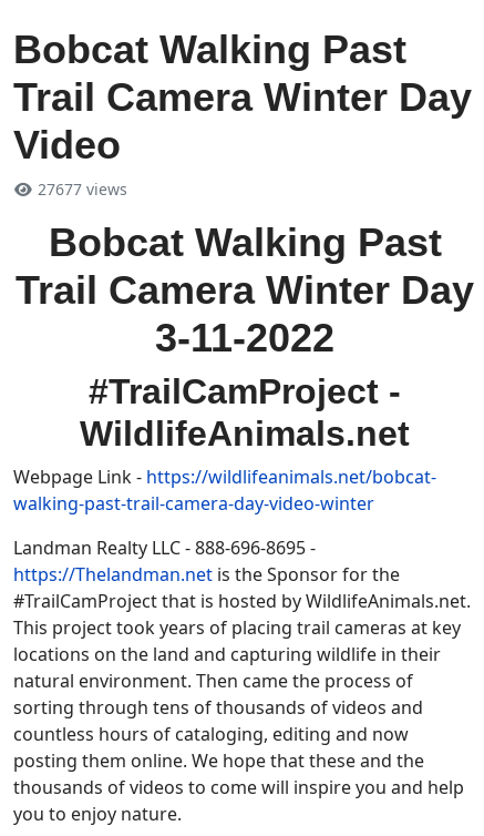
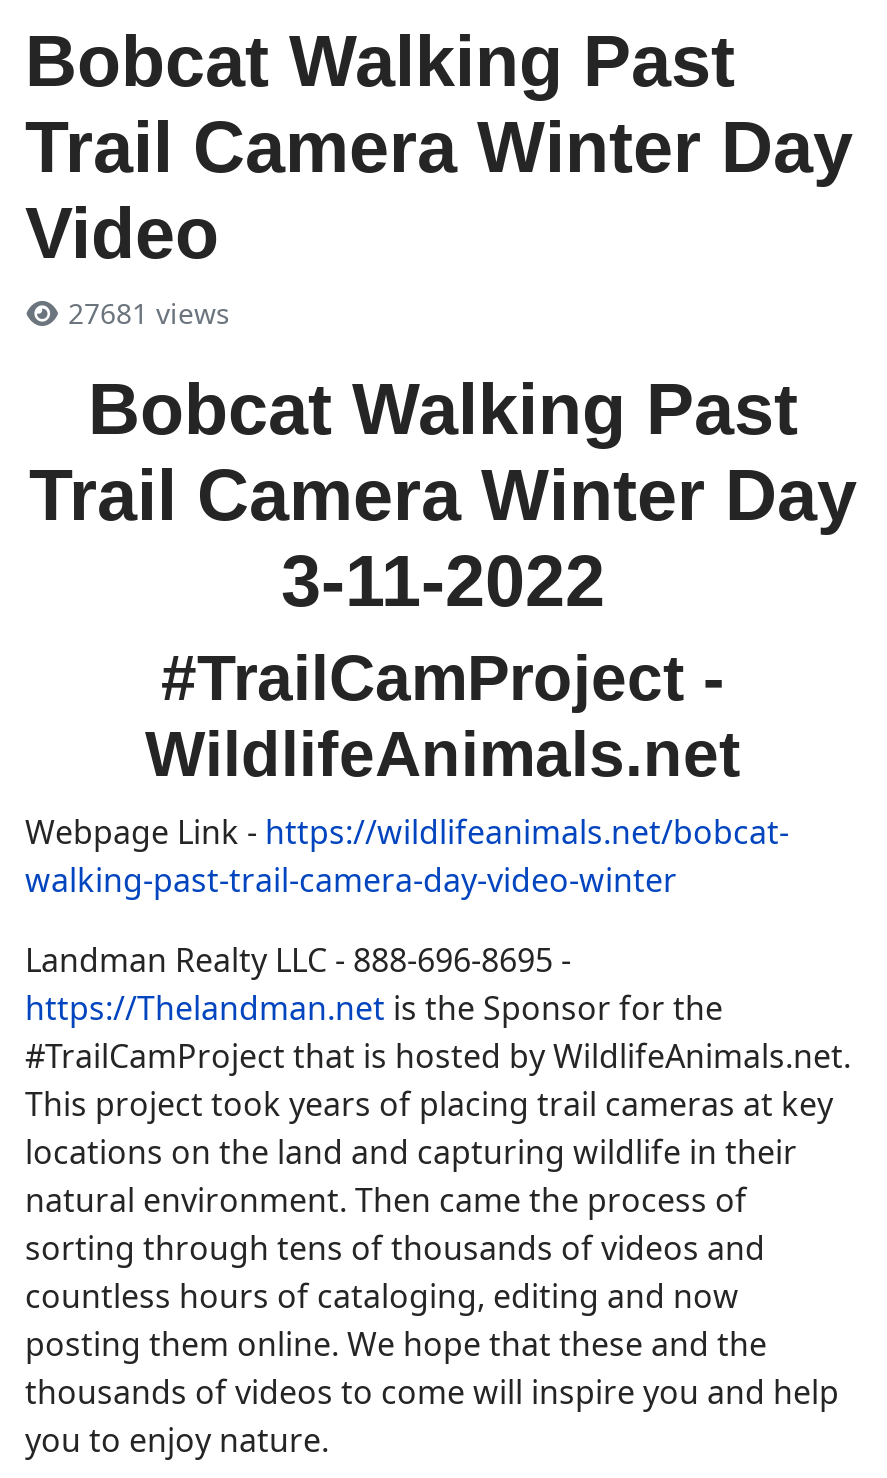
[33,179,127,200] 27677 views -> [60,294,230,332] 27681 views

